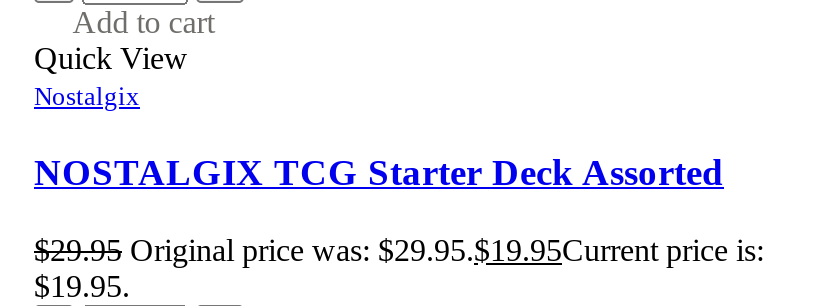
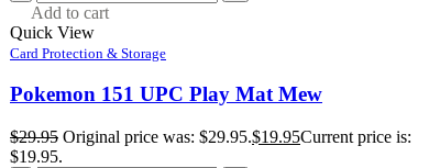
[34,82,140,112] Nostalgix -> [10,45,166,61] Card Protection & Storage
[34,151,724,193] NOSTALGIX TCG Starter Deck Assorted -> [10,83,322,106] Pokemon 151 UPC Play Mat Mew

